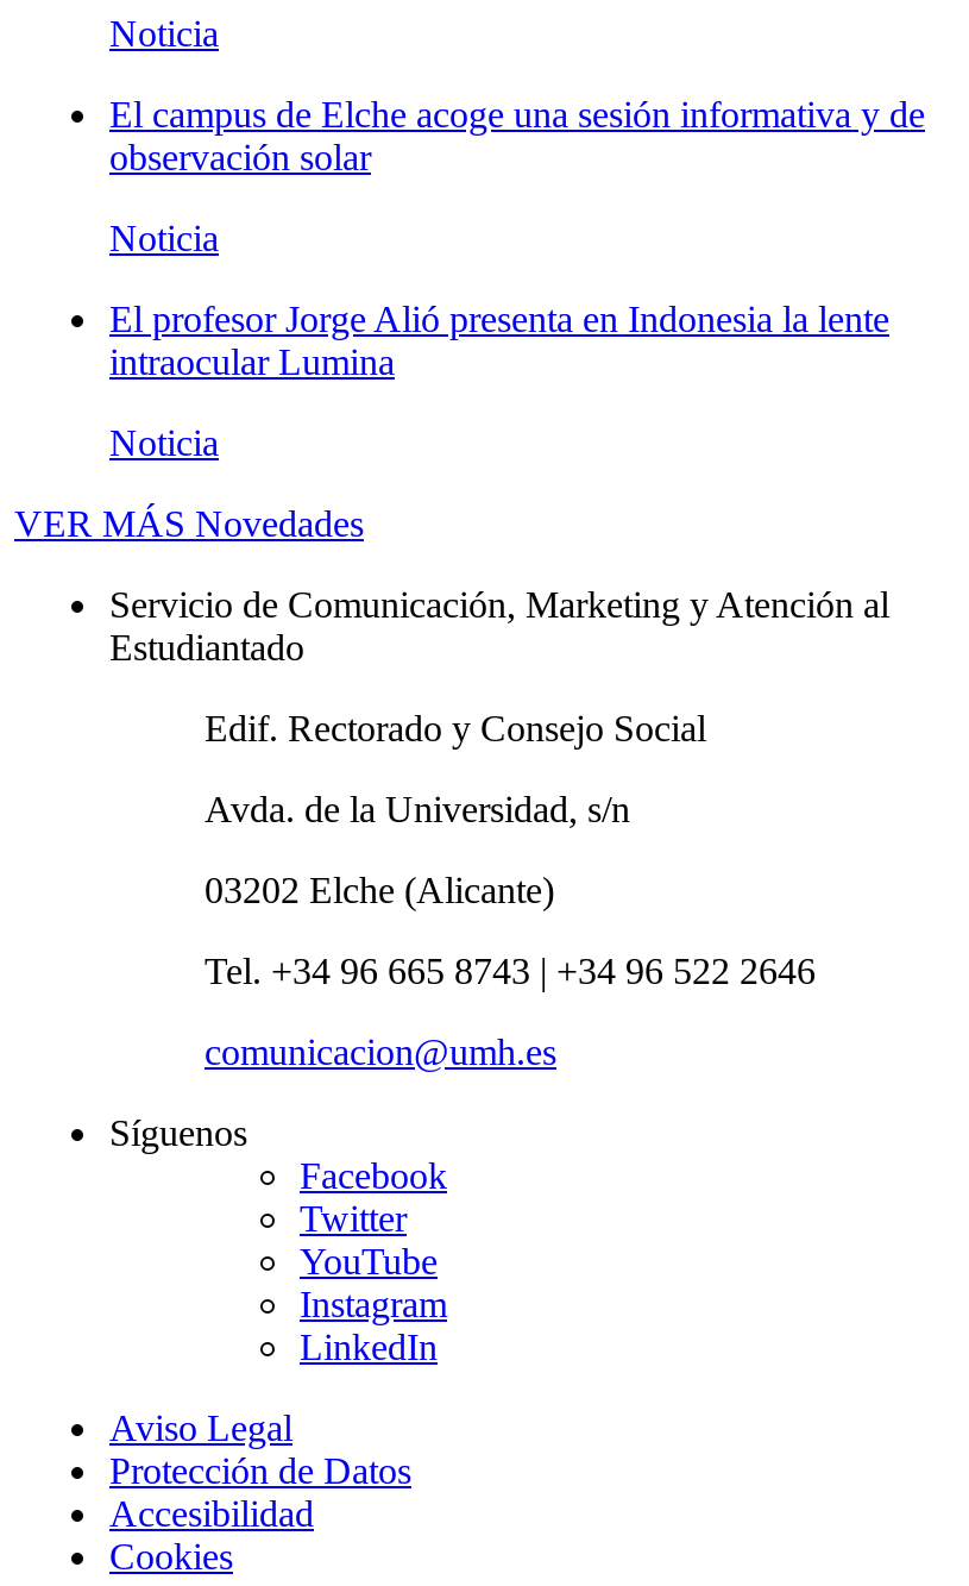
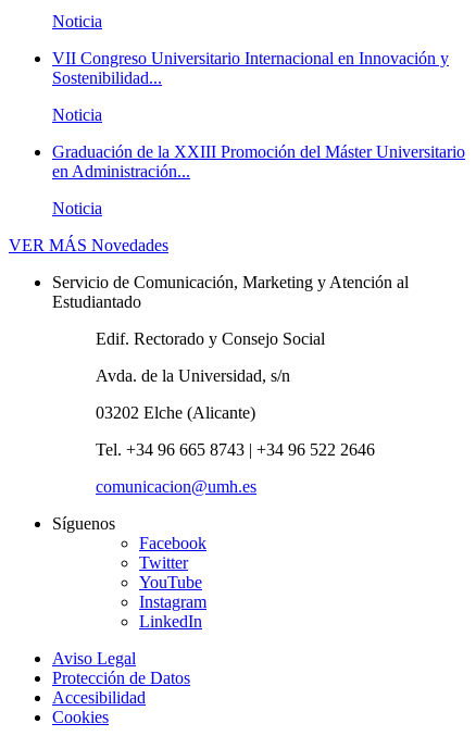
[109,93,925,176] El campus de Elche acoge una sesión informativa y de | observación solar -> [52,48,449,87] VII Congreso Universitario Internacional en Innovación y | Sostenibilidad...
[109,298,889,381] El profesor Jorge Alió presenta en Indonesia la lente | intraocular Lumina -> [52,142,465,180] Graduación de la XXIII Promoción del Máster Universitario | en Administración...

